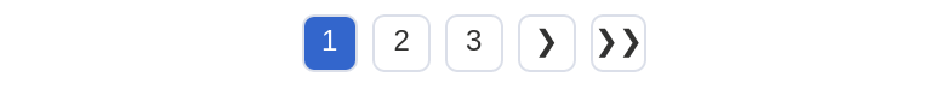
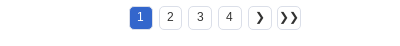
none -> [226,10,233,24] 4

